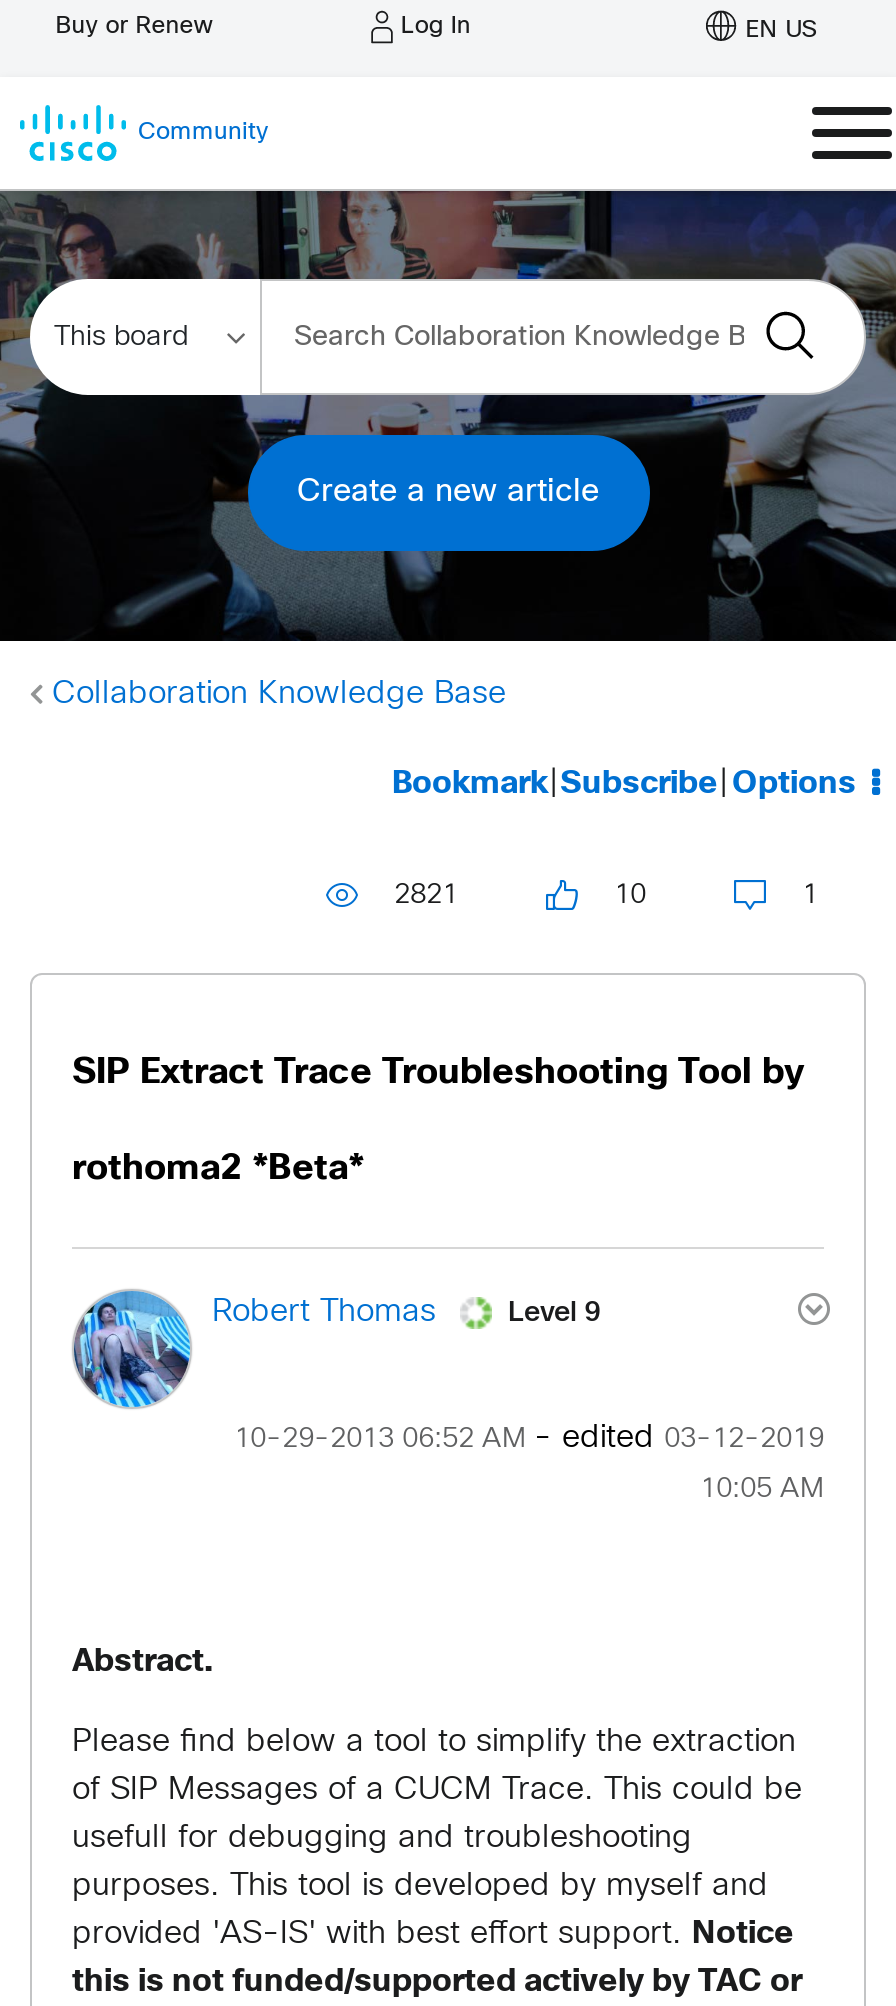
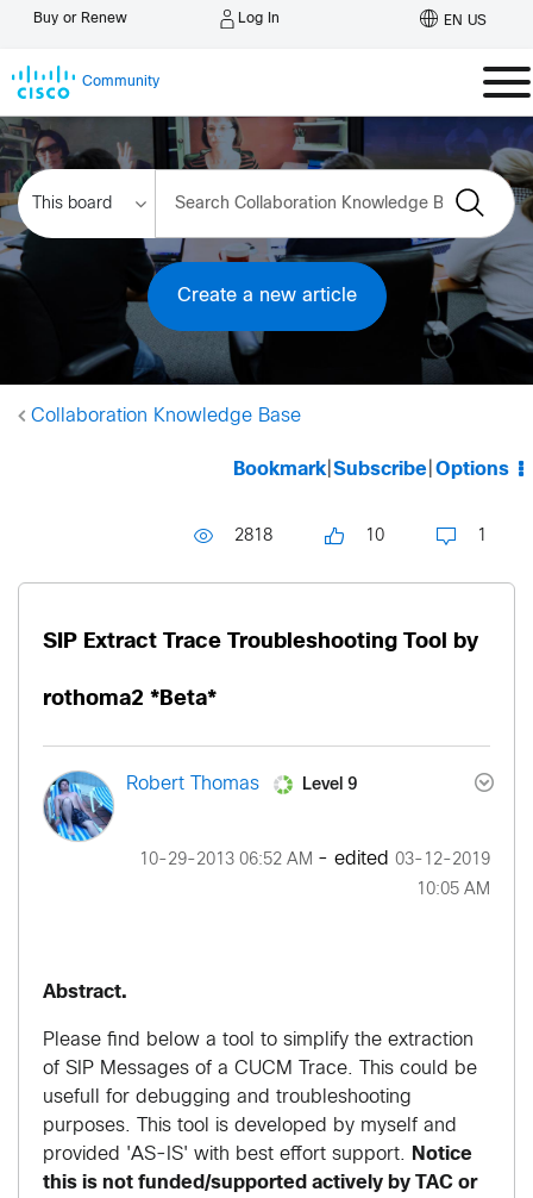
[394,883,458,909] 2821 -> [234,529,272,544] 2818

